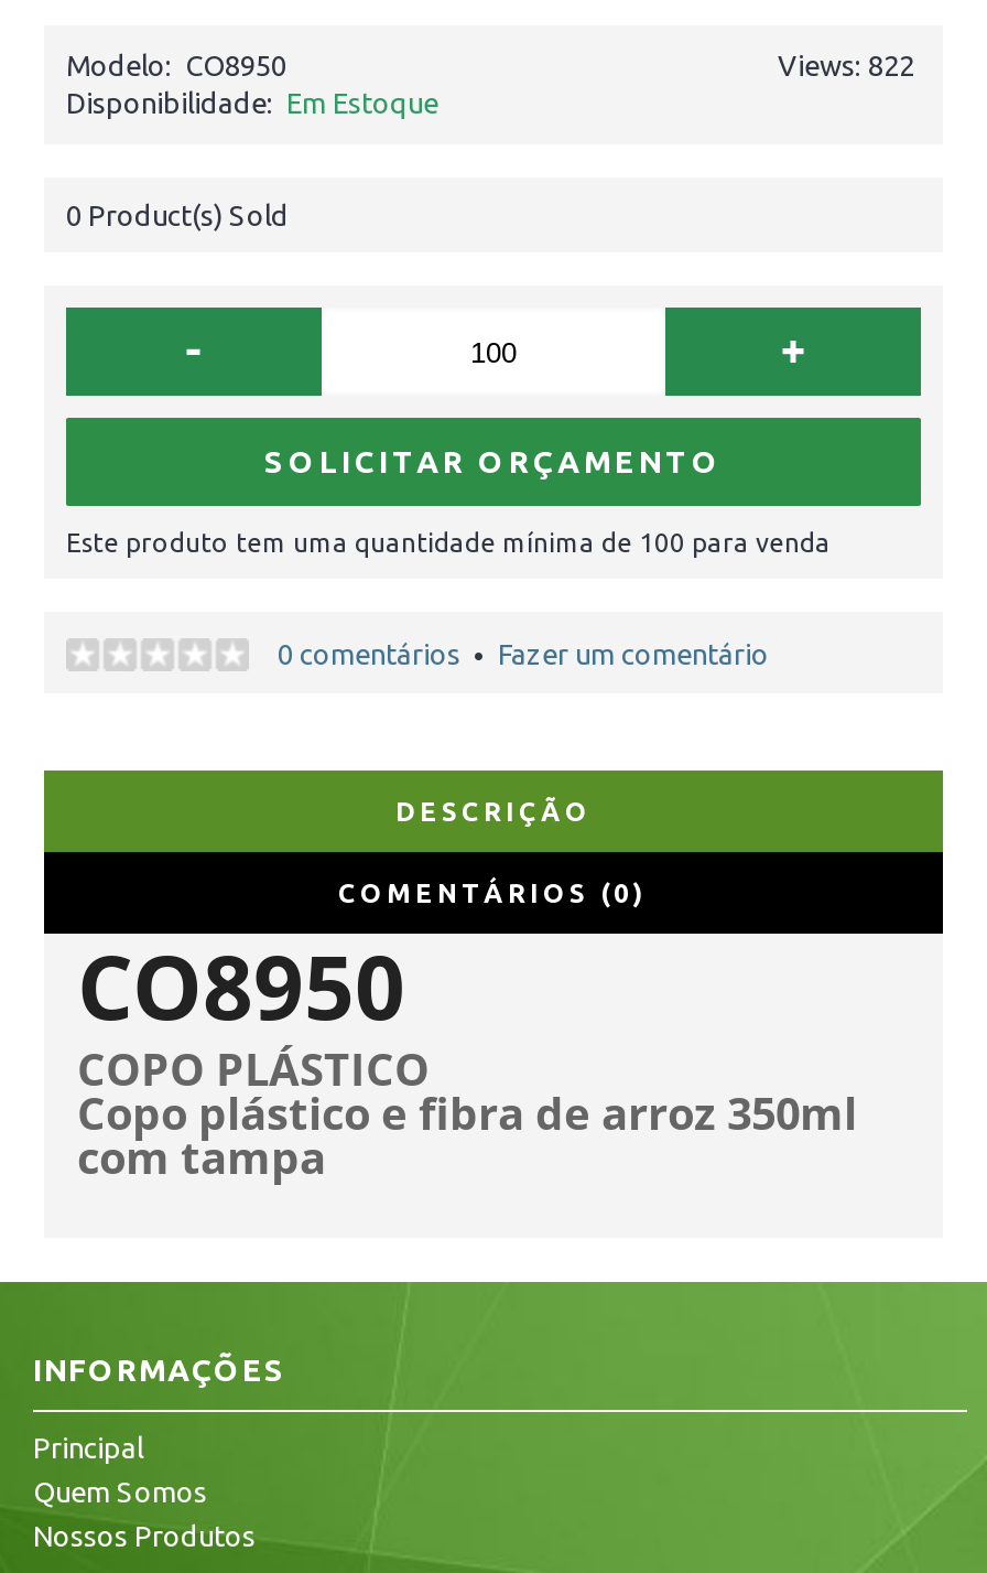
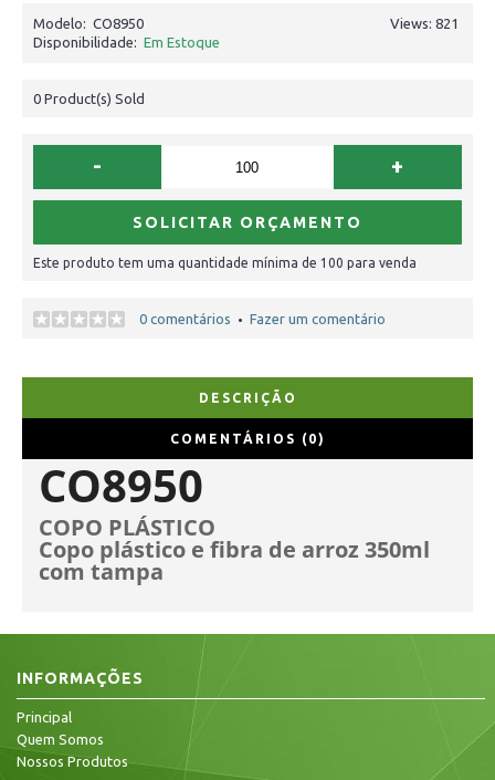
[778,50,914,80] Views: 822 -> [390,15,459,31] Views: 821

